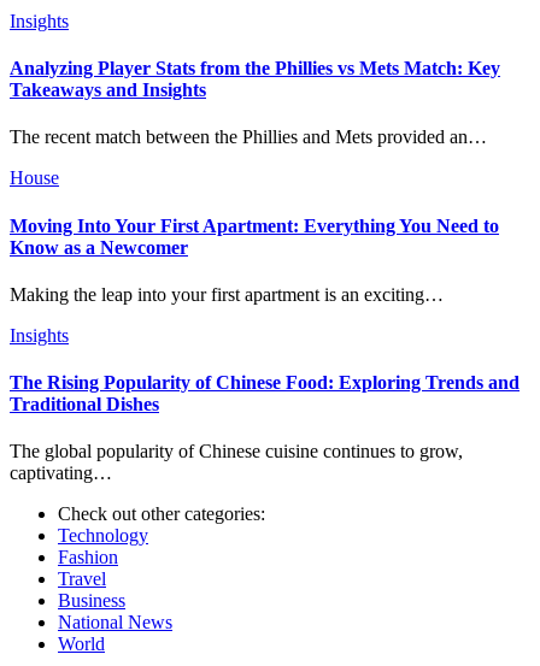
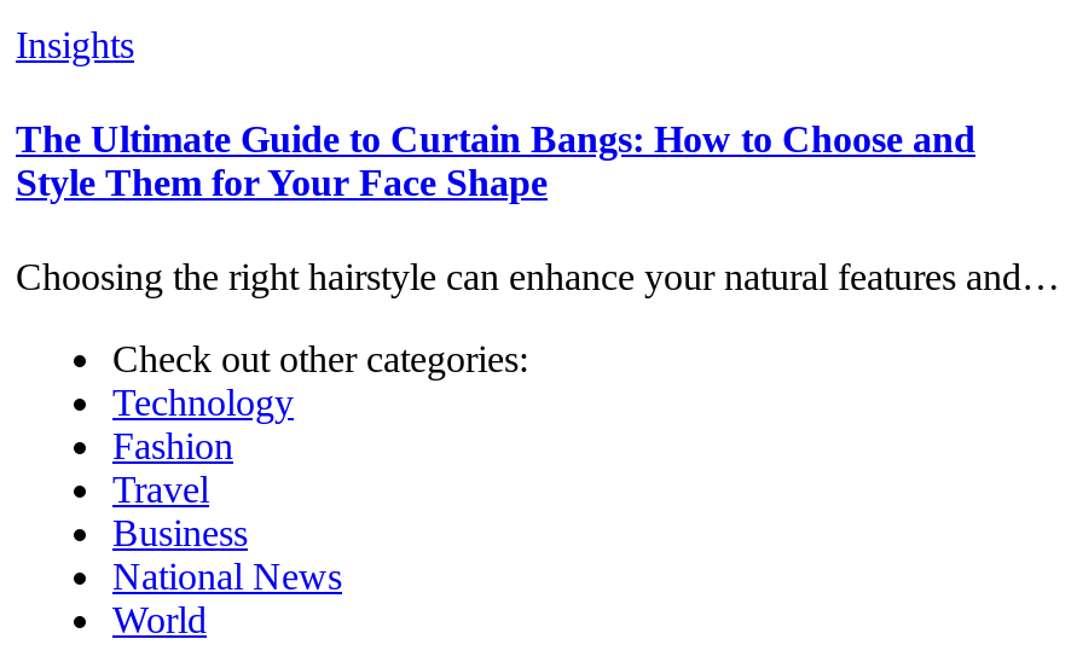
[10,58,520,483] Analyzing Player Stats from the Phillies vs Mets Match: Key | Takeaways and Insights | The recent match between the Phillies and Mets provided an… | House | Moving Into Your First Apartment: Everything You Need to | Know as a Newcomer | Making the leap into your first apartment is an exciting… | Insights | The Rising Popularity of Chinese Food: Exploring Trends and | Traditional Dishes | The global popularity of Chinese cuisine continues to grow, | captivating… -> [16,118,1060,298] The Ultimate Guide to Curtain Bangs: How to Choose and | Style Them for Your Face Shape | Choosing the right hairstyle can enhance your natural features and…

